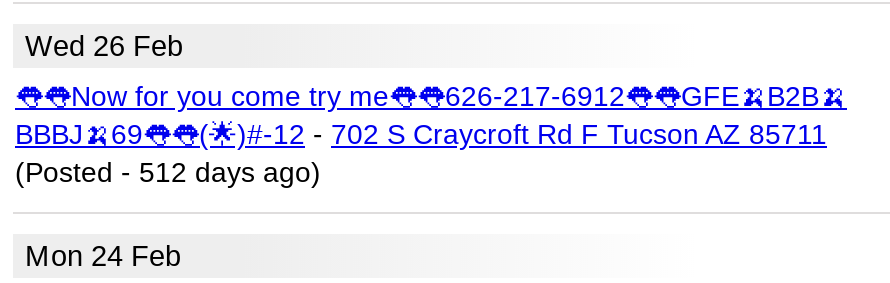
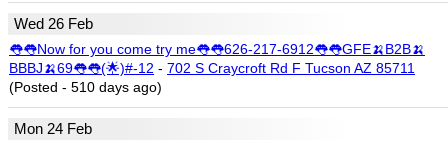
[15,156,321,188] (Posted - 512 days ago) -> [9,79,162,95] (Posted - 510 days ago)

